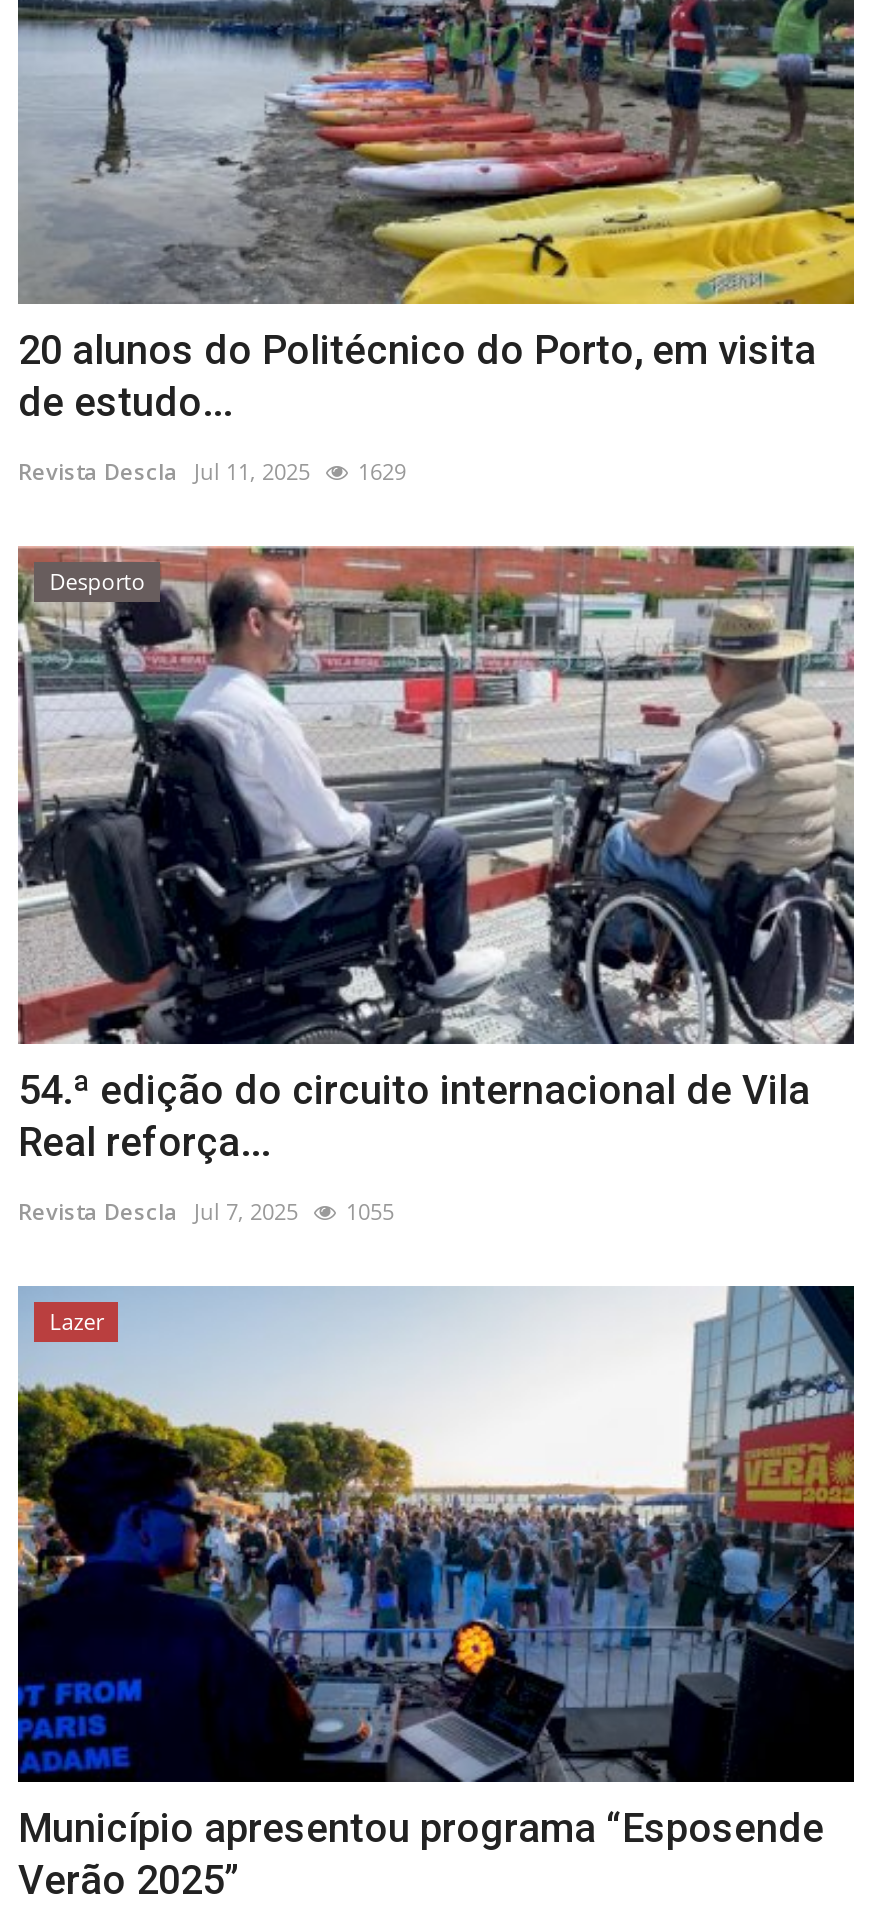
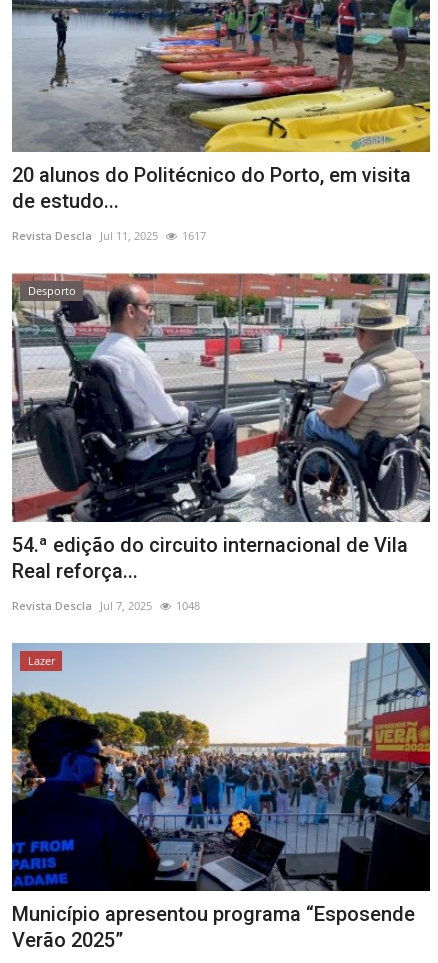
[18,456,406,486] Revista Descla Jul 11, 2025 1629 -> [12,228,206,243] Revista Descla Jul 11, 2025 1617
[18,1196,394,1226] Revista Descla Jul 7, 2025 1055 -> [12,598,200,613] Revista Descla Jul 7, 2025 1048

